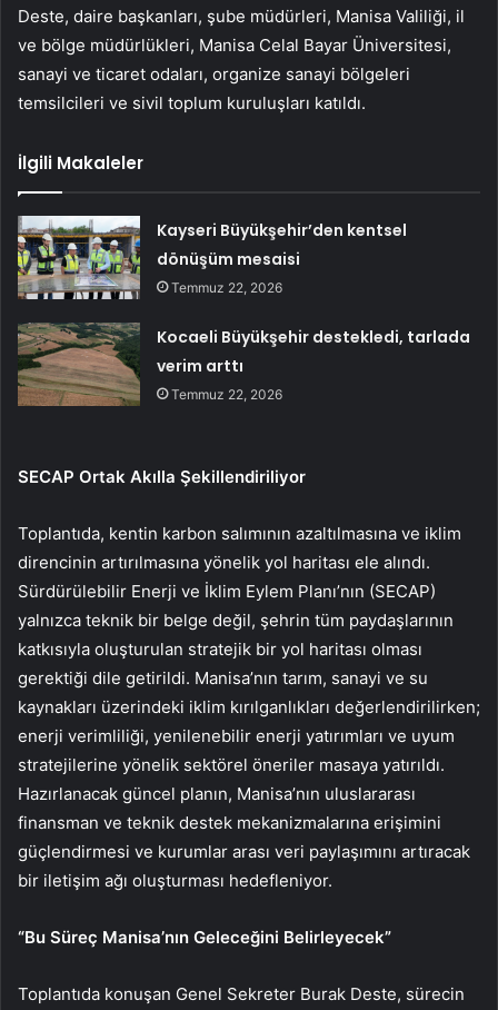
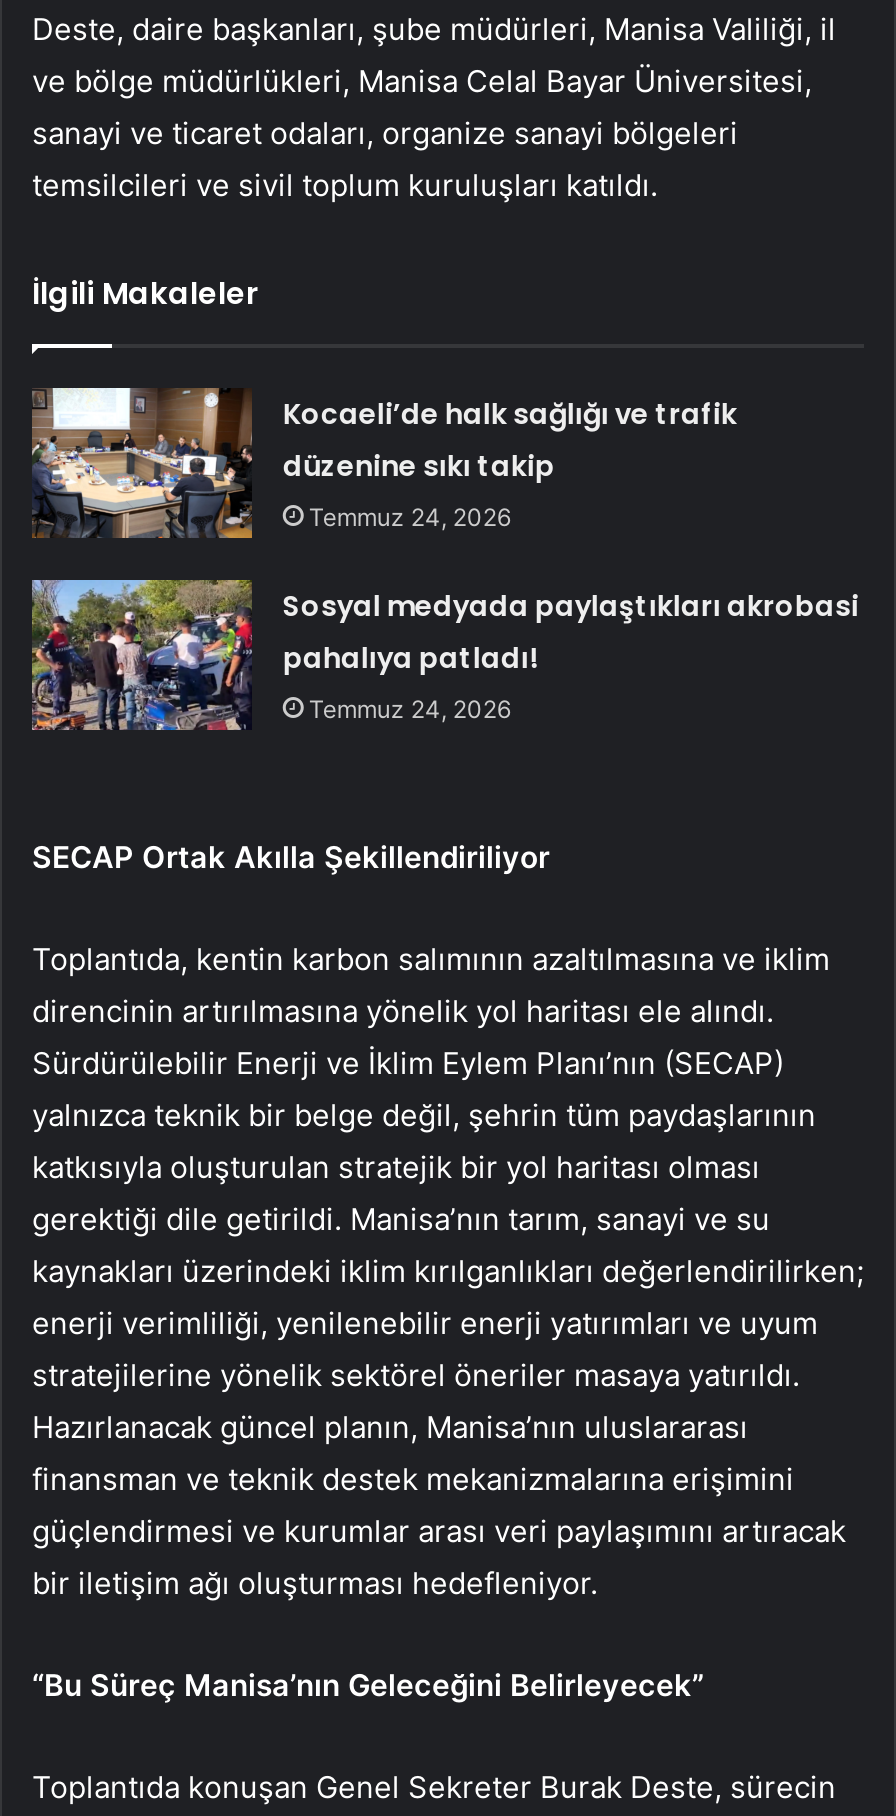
[17,215,407,300] [image] | Kayseri Büyükşehir’den kentsel | dönüşüm mesaisi | Temmuz 22, 2026 -> [32,386,737,540] [image] | Kocaeli’de halk sağlığı ve trafik | düzenine sıkı takip | Temmuz 24, 2026
[18,321,471,407] [image] | Kocaeli Büyükşehir destekledi, tarlada | verim arttı | Temmuz 22, 2026 -> [30,578,859,732] [image] | Sosyal medyada paylaştıkları akrobasi | pahalıya patladı! | Temmuz 24, 2026

